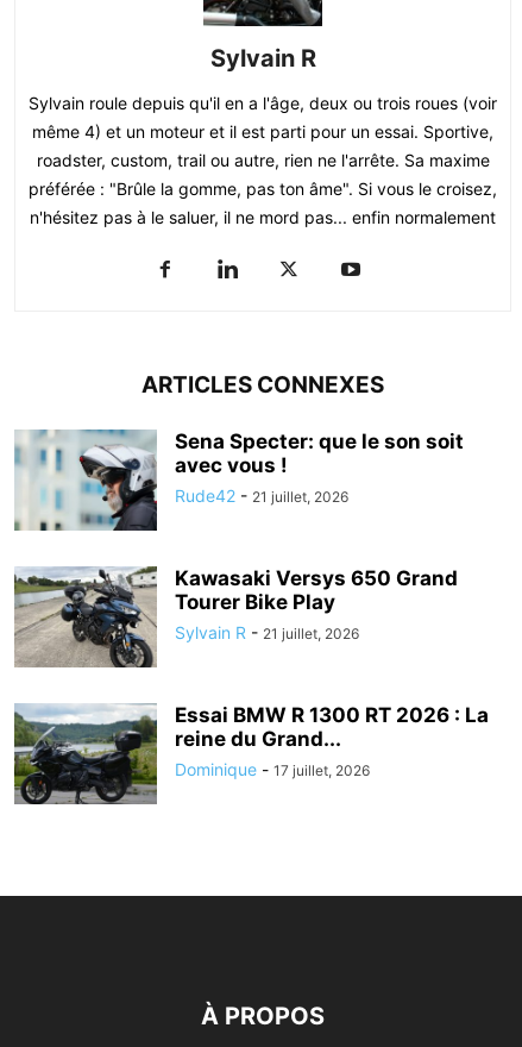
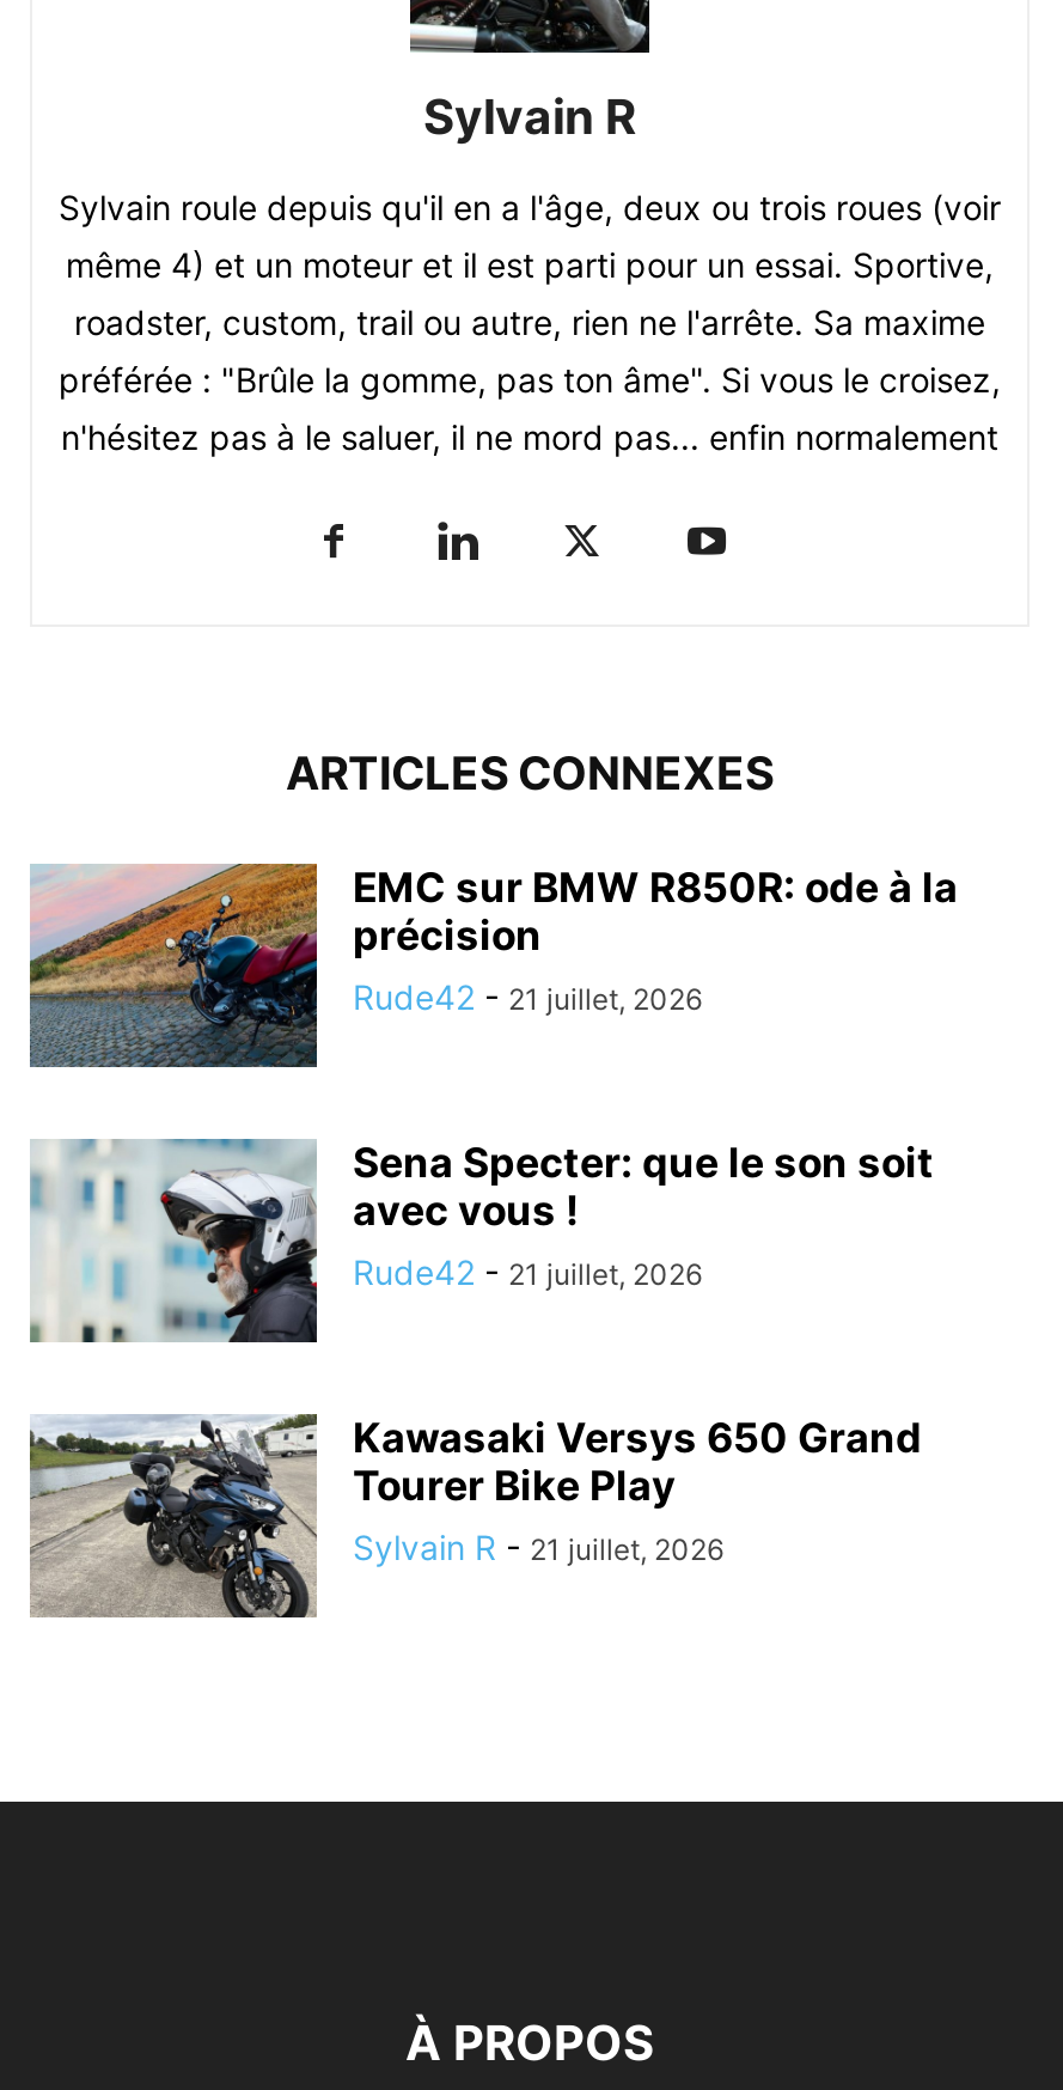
none -> [28,861,958,1067] [image] | EMC sur BMW R850R: ode à la | précision | Rude42 - 21 juillet, 2026
moved [13,427,464,642] -> [28,1134,934,1567]: [image] | Sena Specter: que le son soit | avec vous ! | Rude42 - 21 juillet, 2026 | Kawasaki Versys 650 Grand | Tourer Bike Play | Sylvain R - 21 juillet, 2026
[14,703,489,804] [image] | Essai BMW R 1300 RT 2026 : La | reine du Grand... | Dominique - 17 juillet, 2026 -> none

